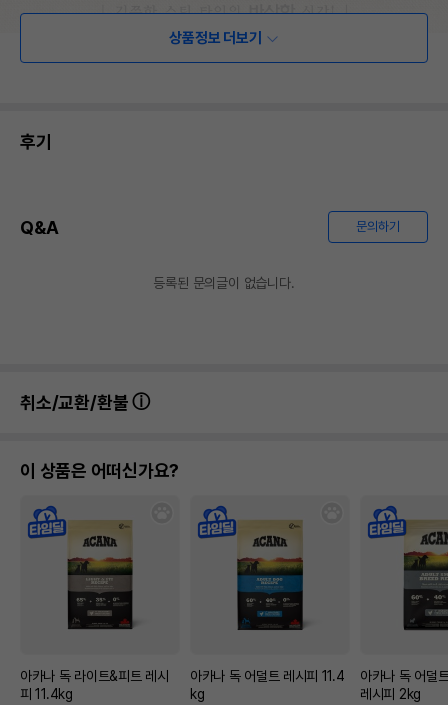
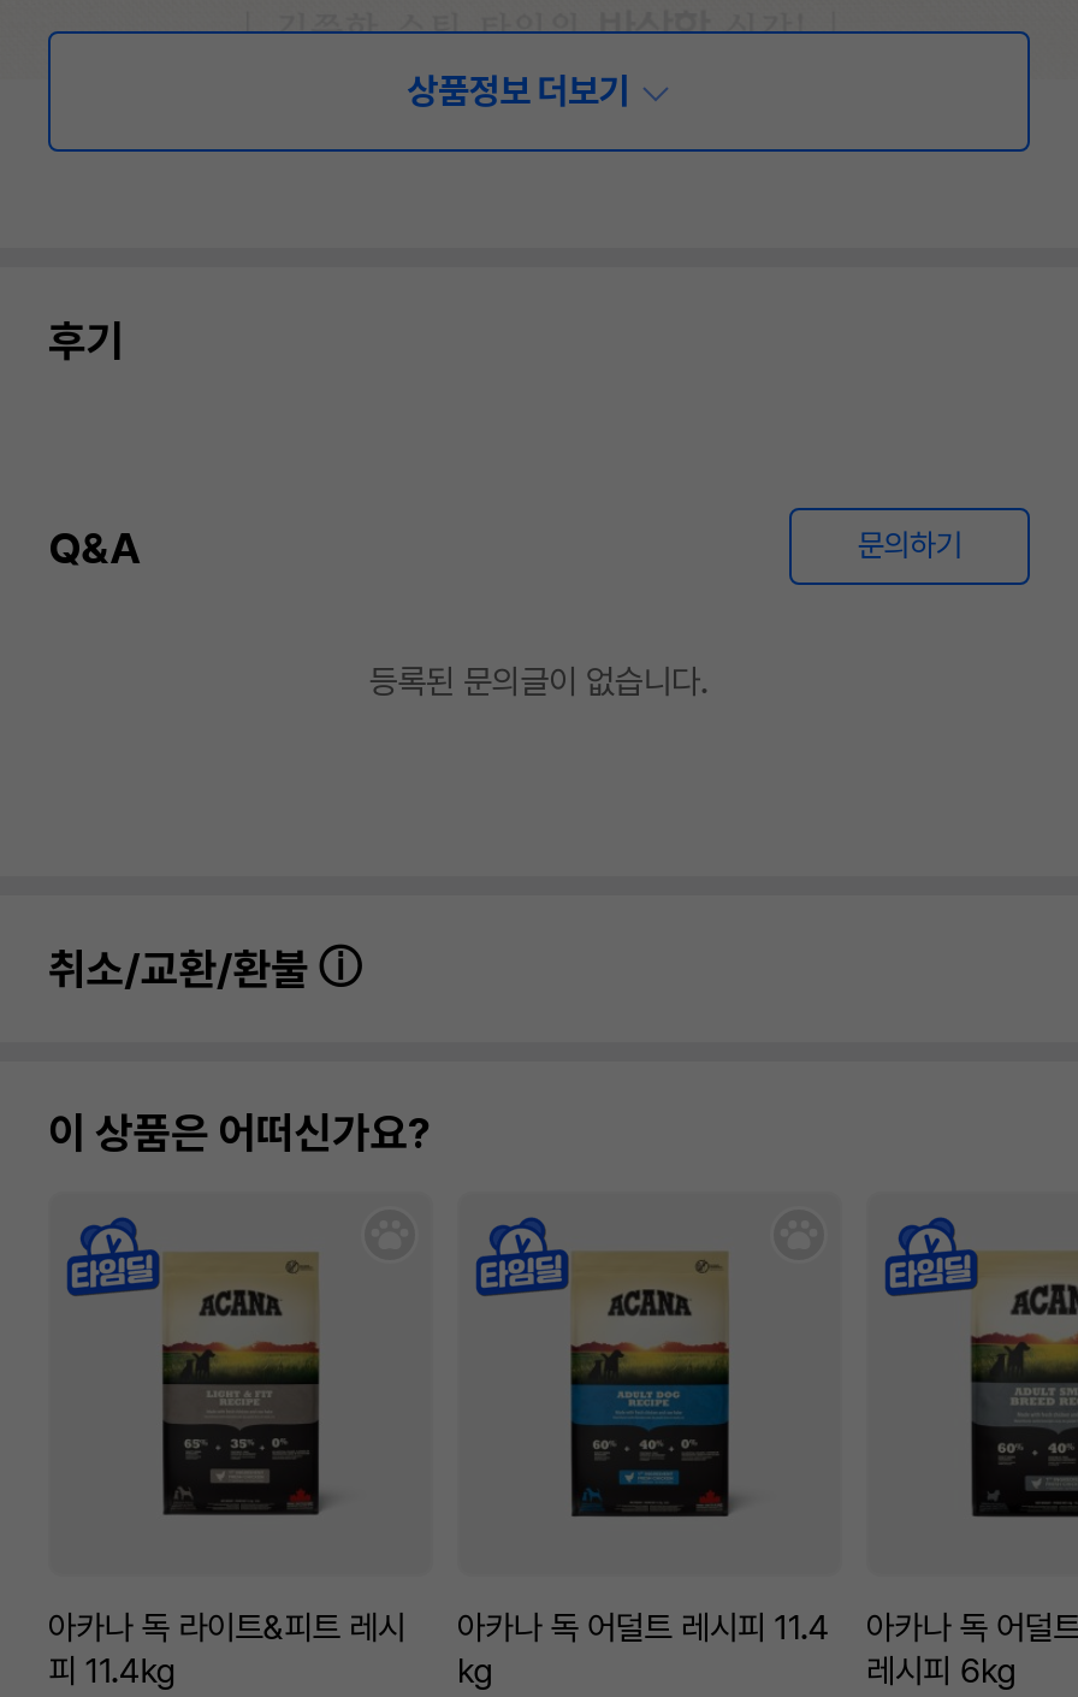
[403,549,445,628] [image] -> [970,1278,1071,1509] [image]
[360,686,421,702] 레시피 2kg -> [866,1651,1015,1690] 레시피 6kg

